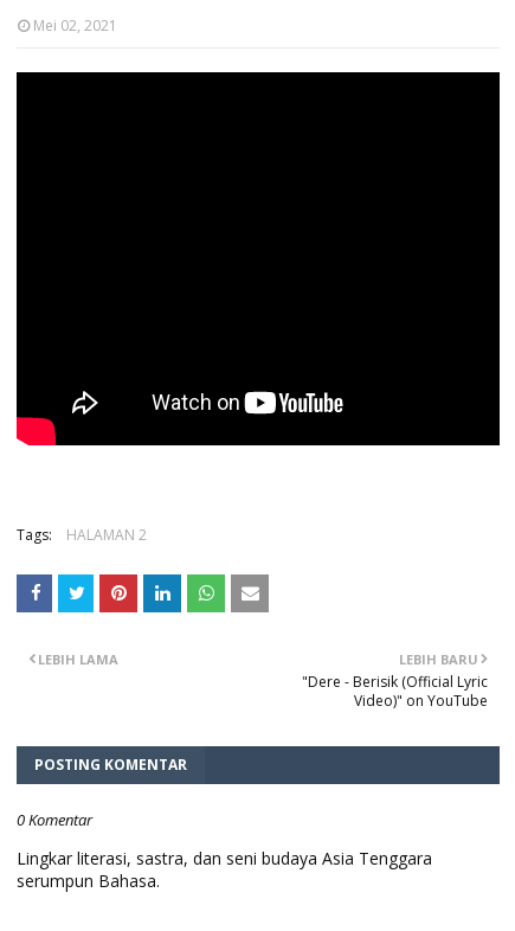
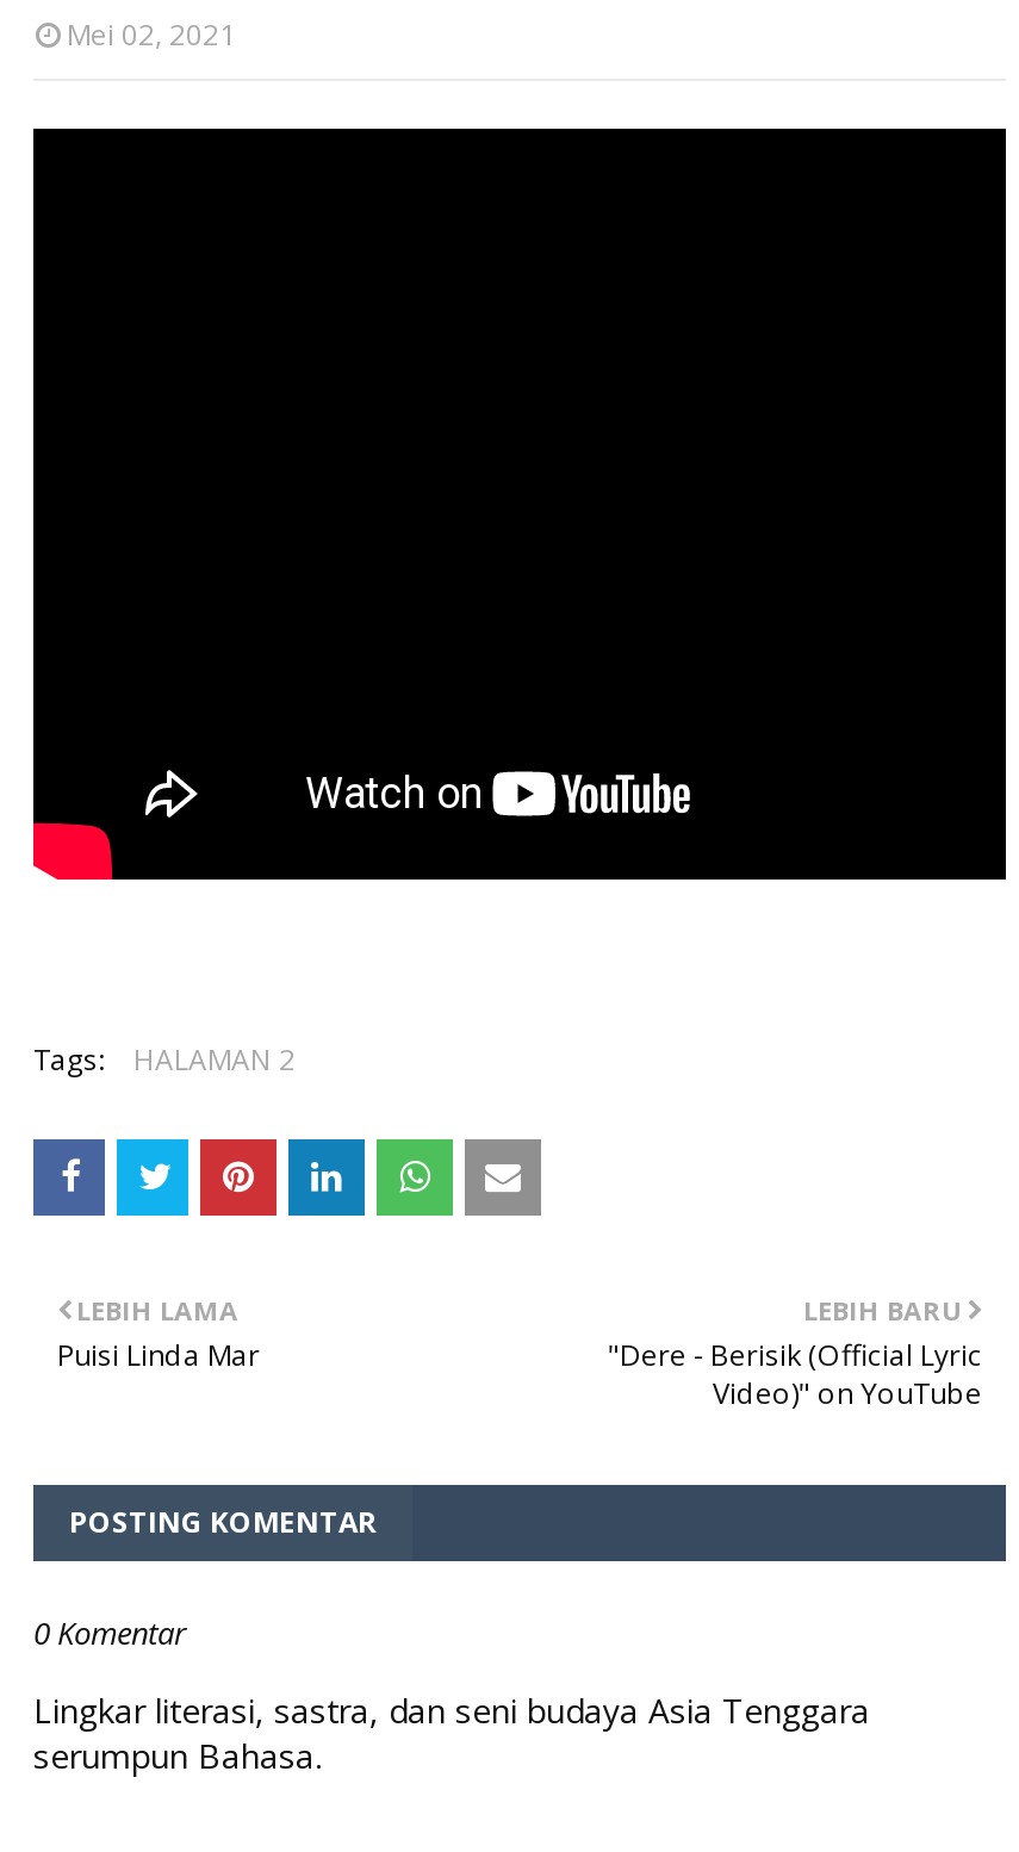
none -> [57,1335,260,1376] Puisi Linda Mar

